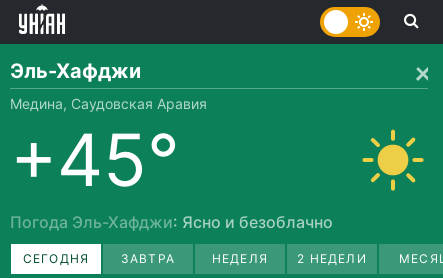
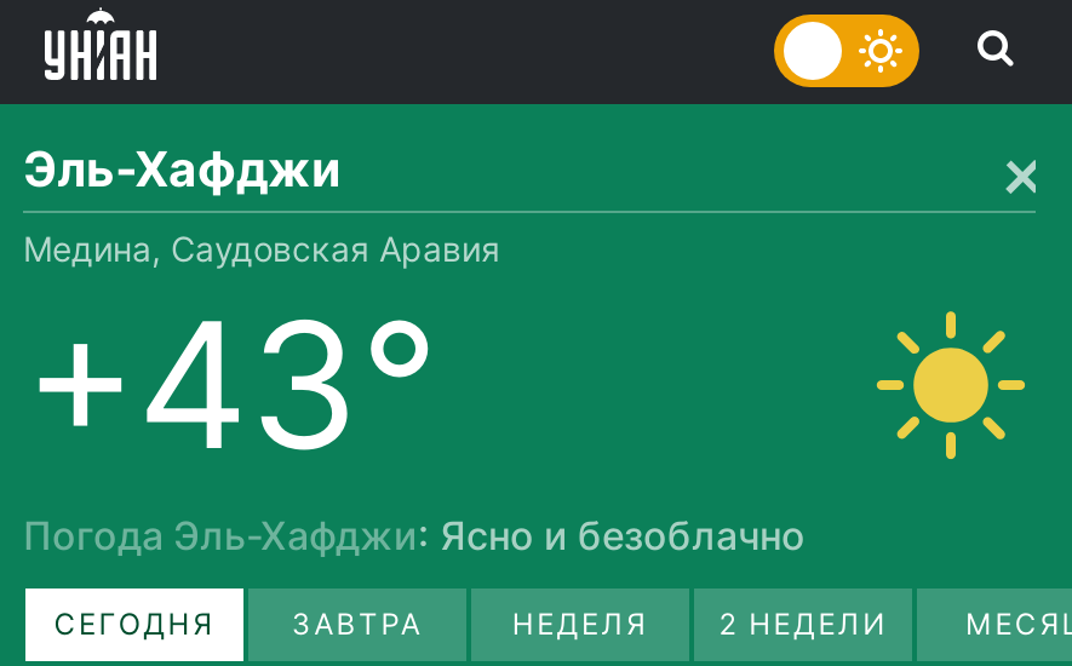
[10,116,180,203] +45° -> [23,279,440,489] +43°

